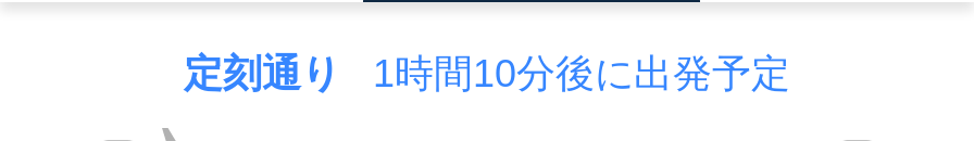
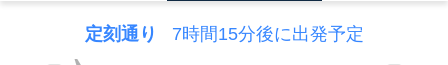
[373,52,790,95] 1時間10分後に出発予定 -> [171,24,363,44] 7時間15分後に出発予定

